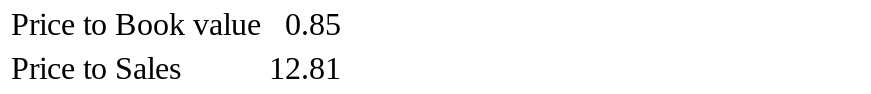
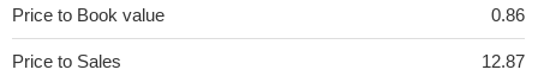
[285,8,341,42] 0.85 -> [491,5,525,25] 0.86
[269,52,341,86] 12.81 -> [482,51,525,71] 12.87

